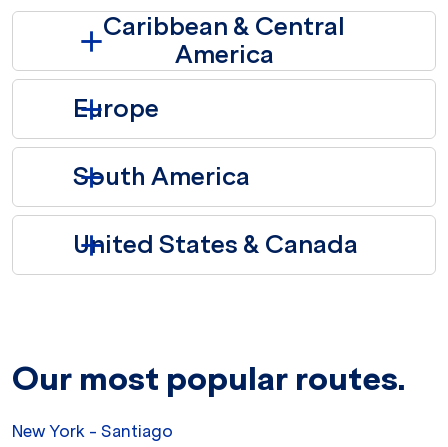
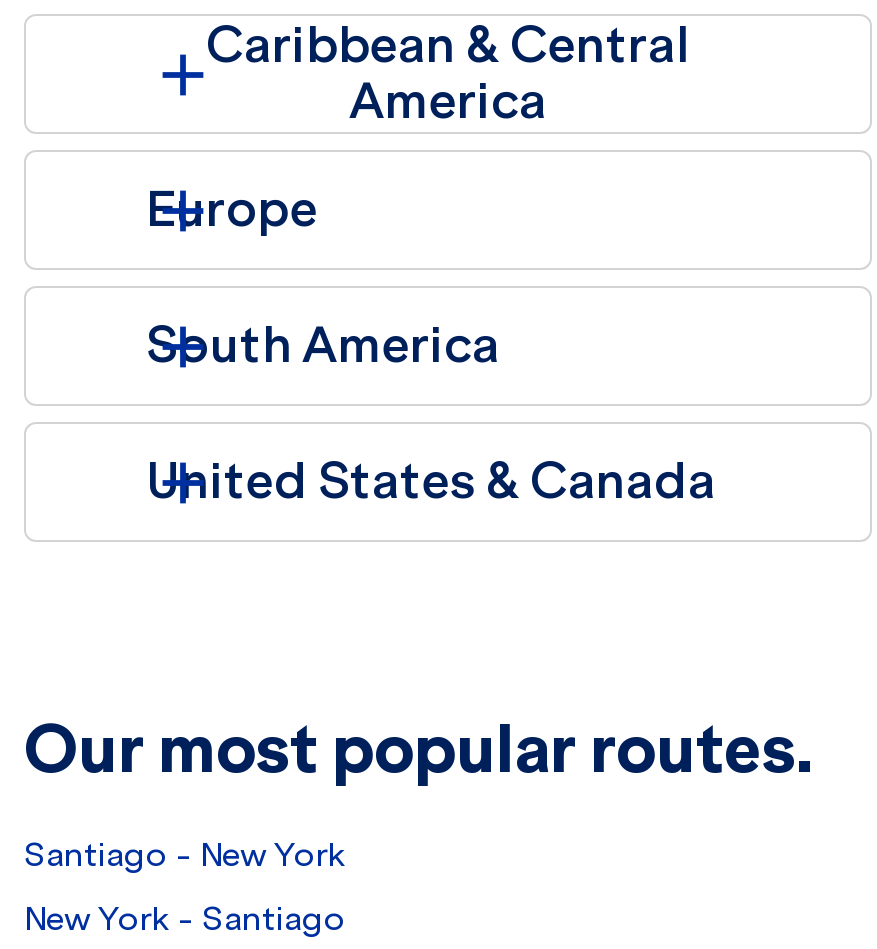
none -> [24,834,346,874] Santiago - New York

